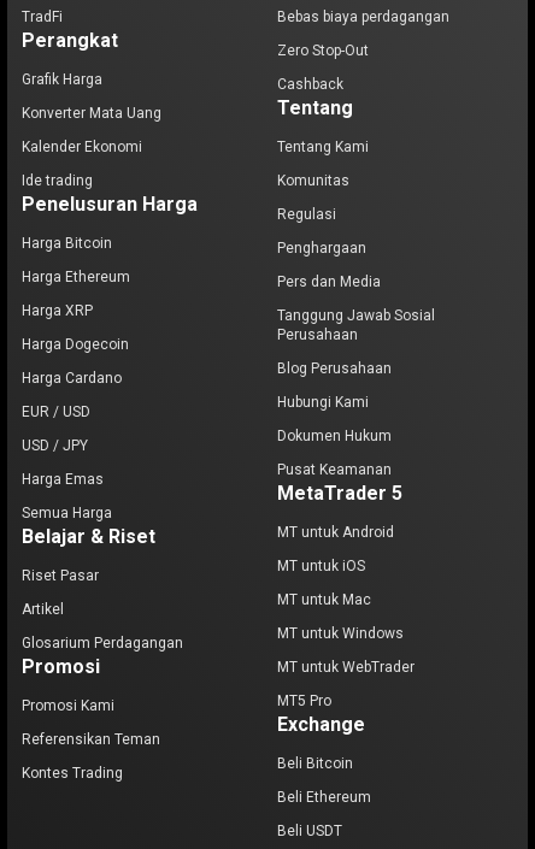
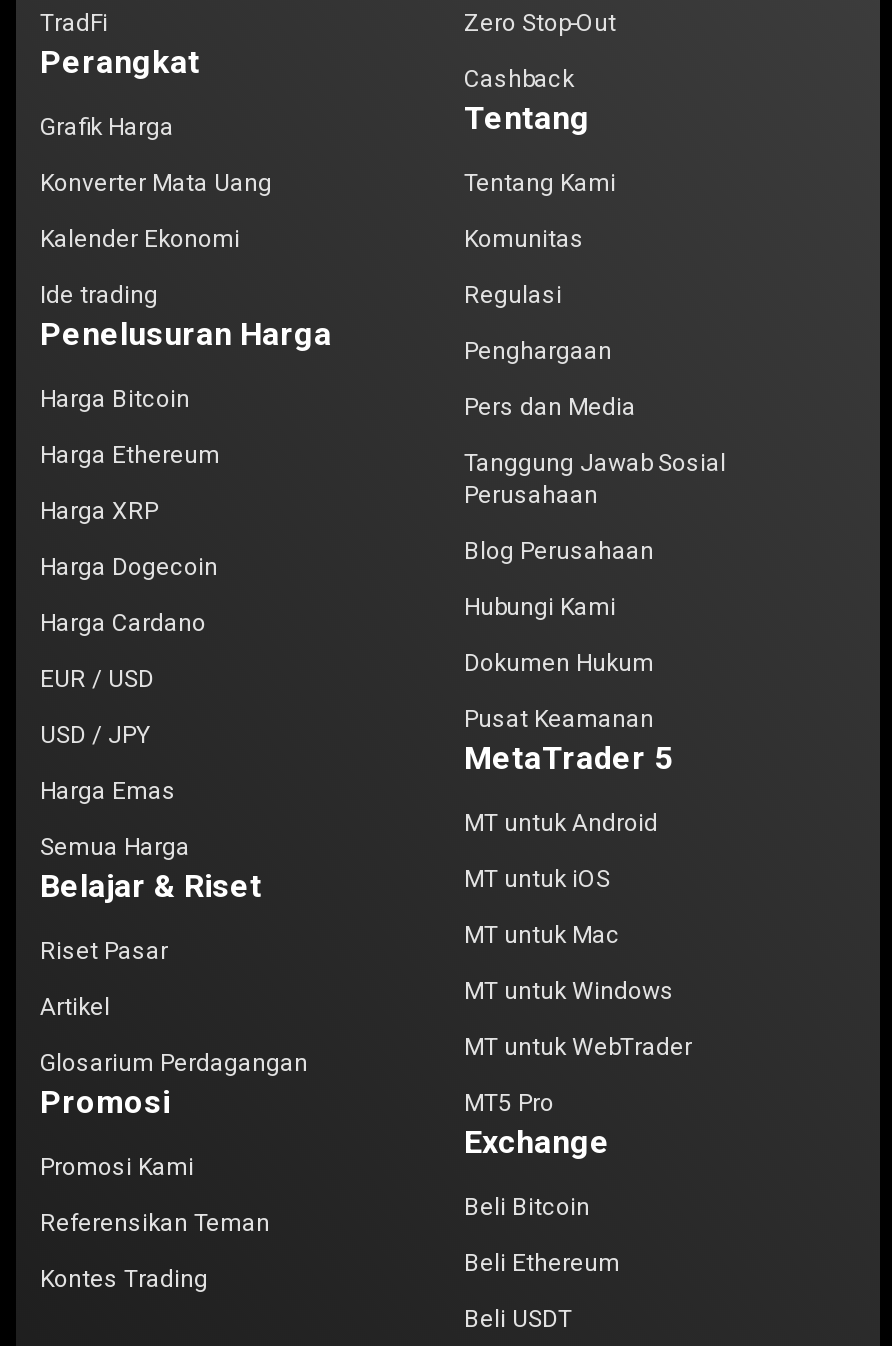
[277,8,449,25] Bebas biaya perdagangan -> none

